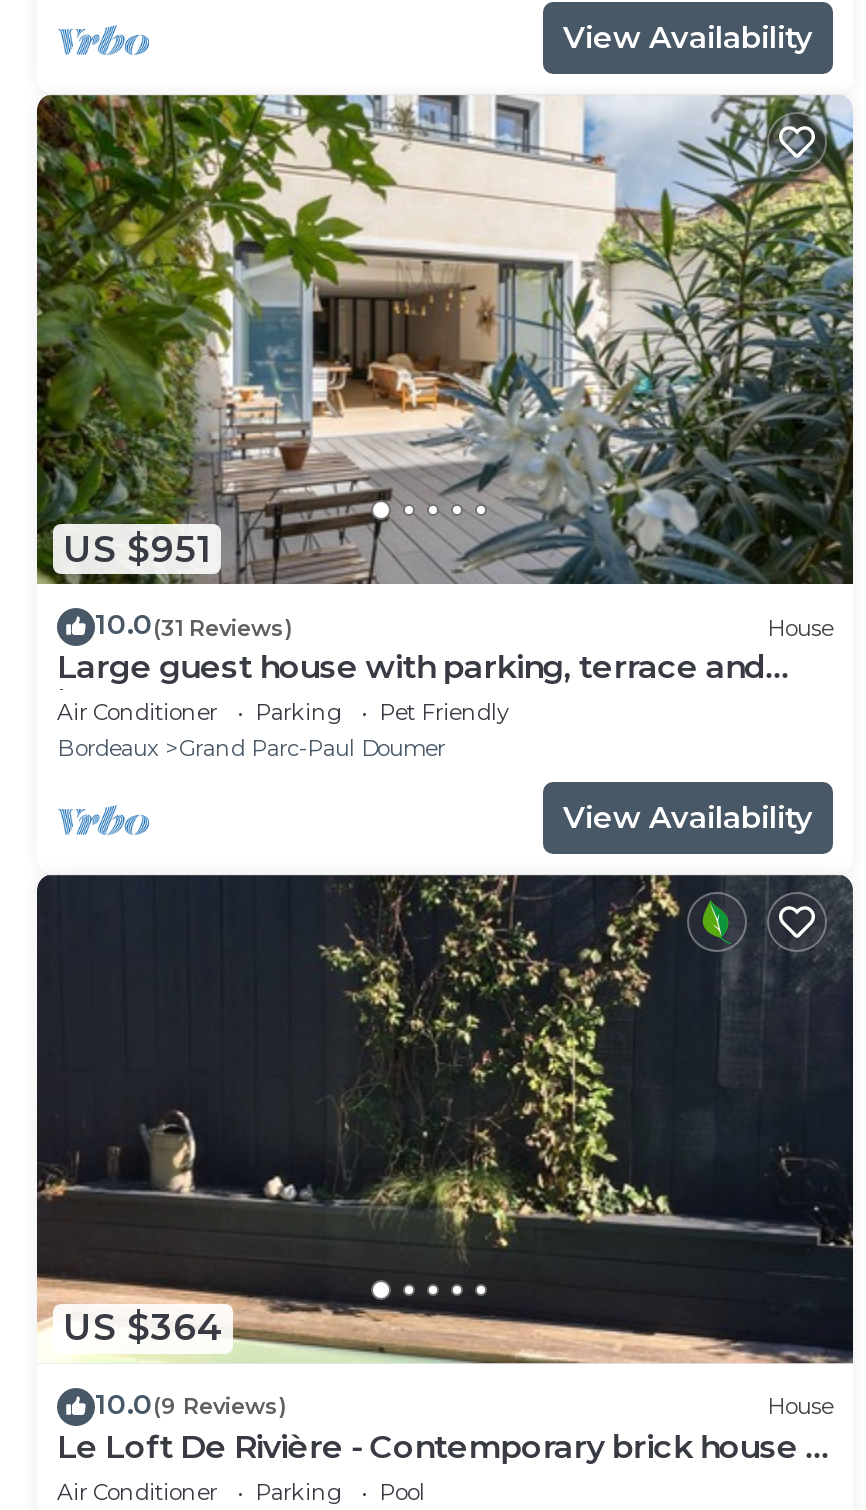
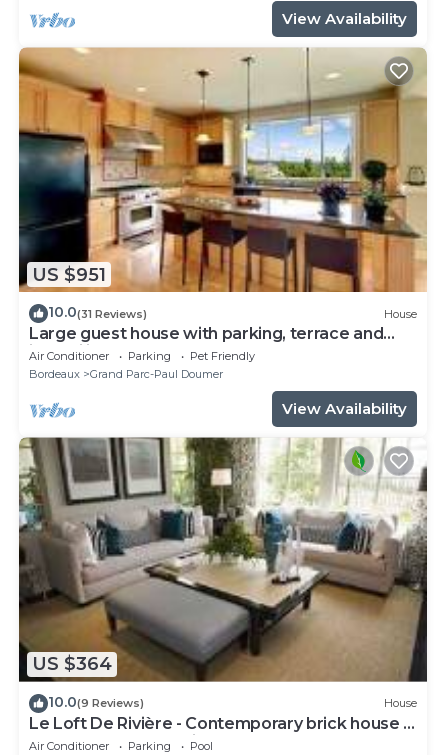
[35,92,855,586] [image] -> [18,47,427,293] [image]
[35,872,855,1364] [image] -> [18,437,427,683] [image]

